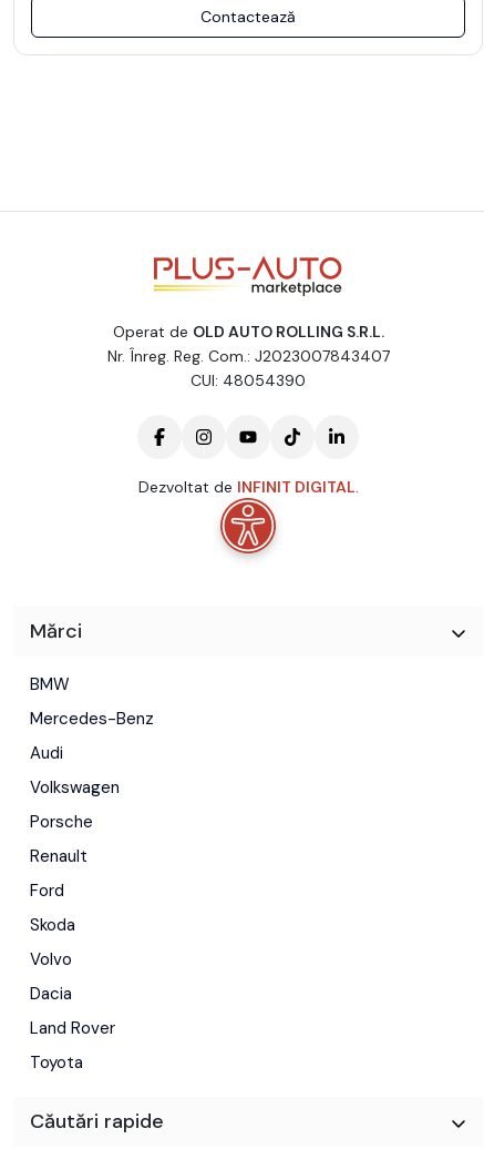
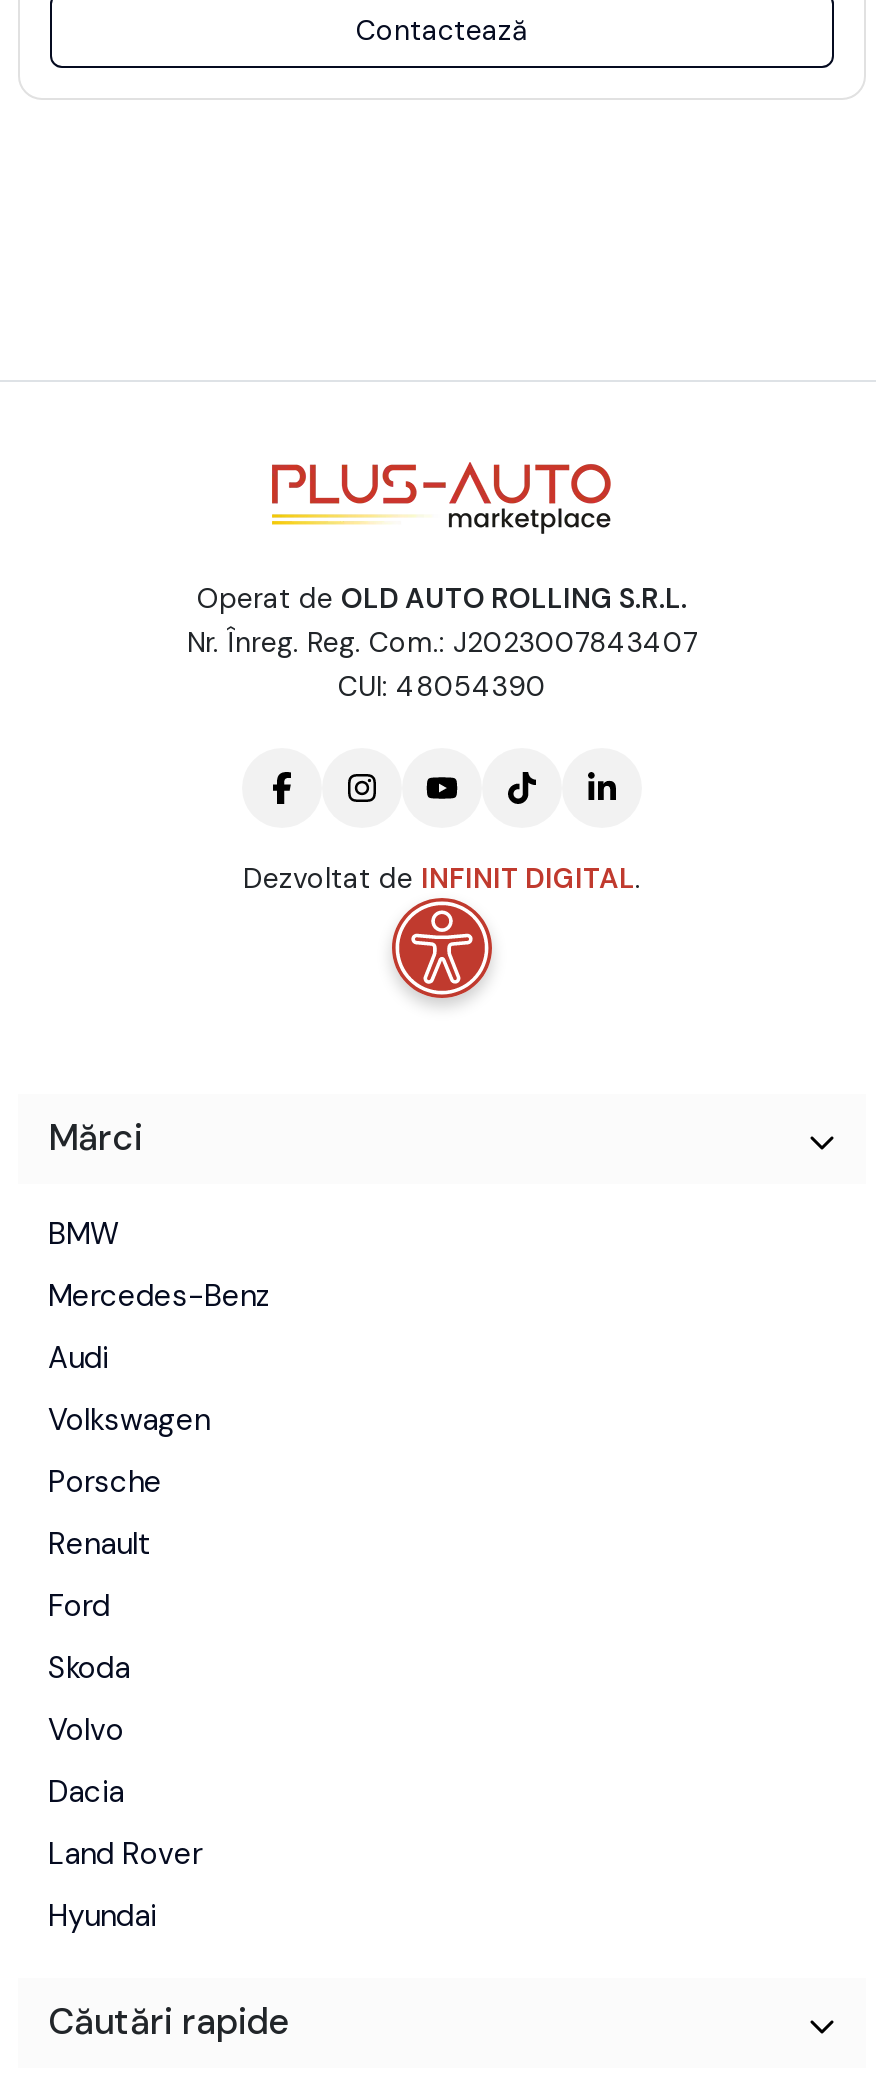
[30,1052,83,1074] Toyota -> [48,1897,156,1937] Hyundai

